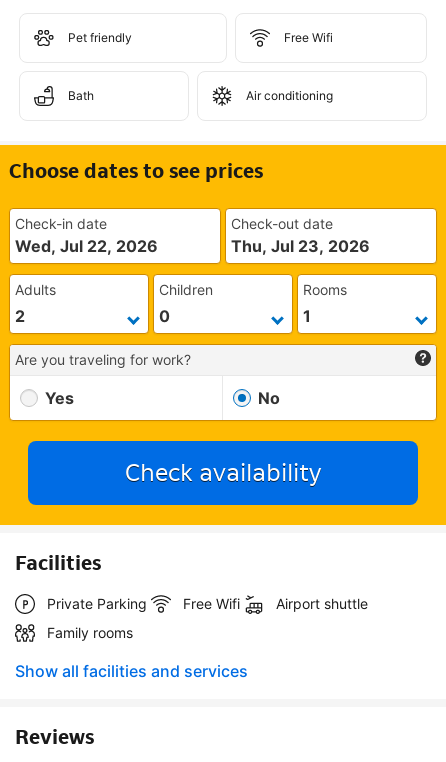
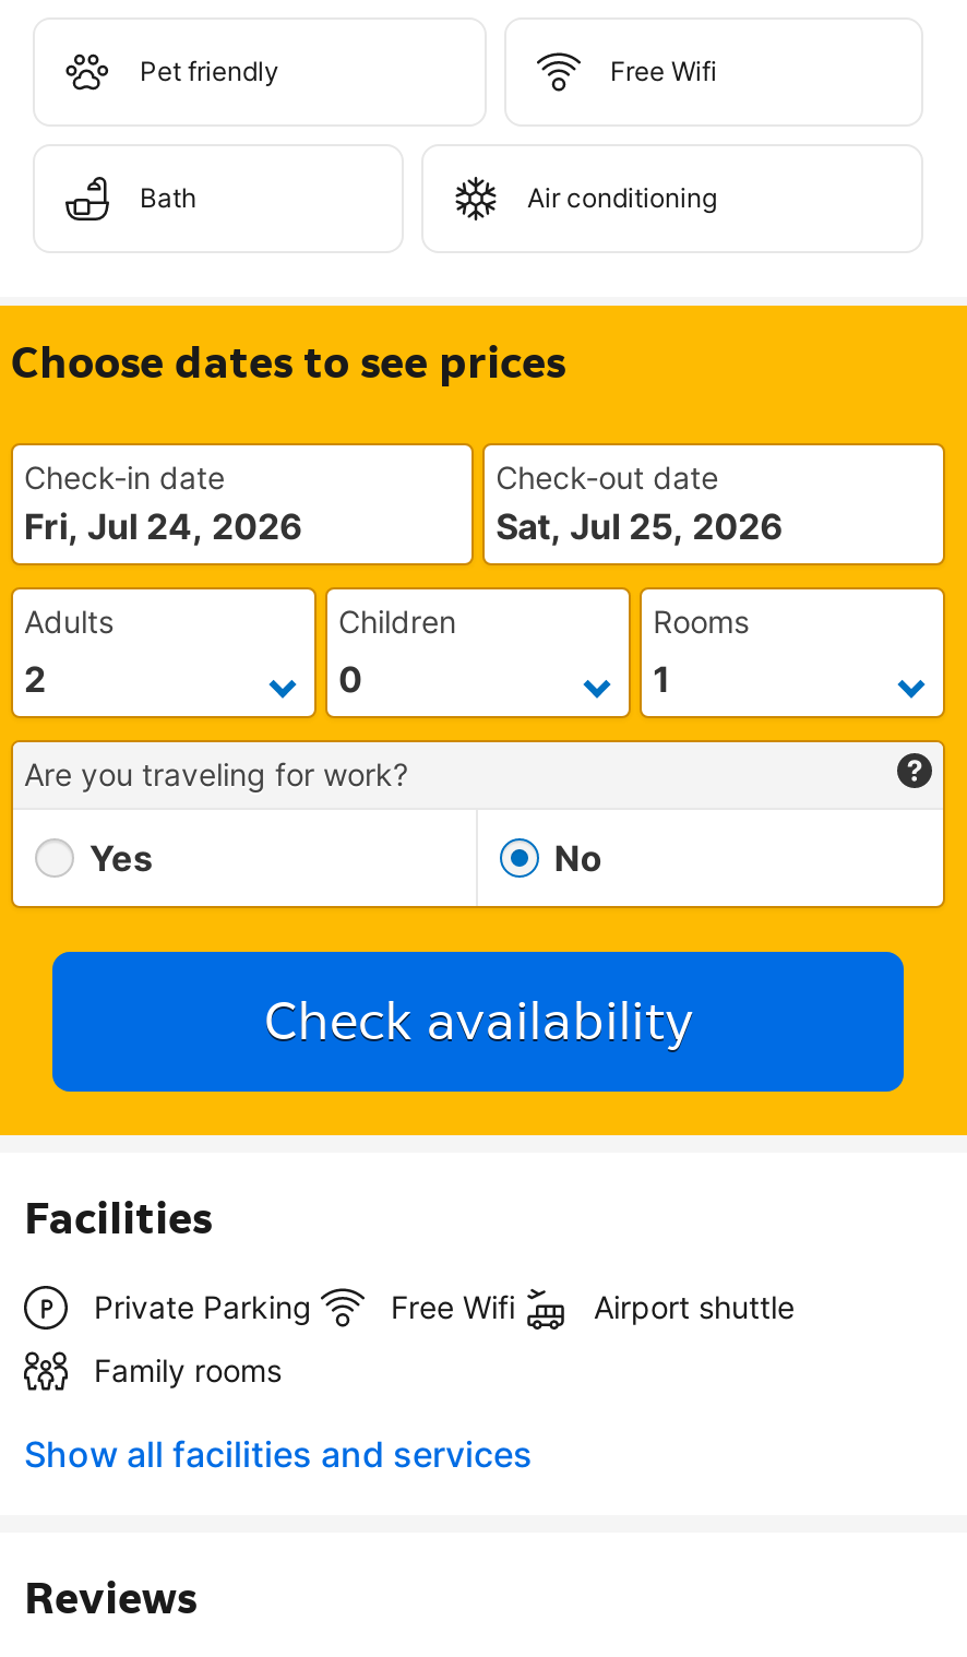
[15,236,158,256] Wed, Jul 22, 2026 -> [24,504,303,548] Fri, Jul 24, 2026
[231,236,370,256] Thu, Jul 23, 2026 -> [496,504,784,548] Sat, Jul 25, 2026

